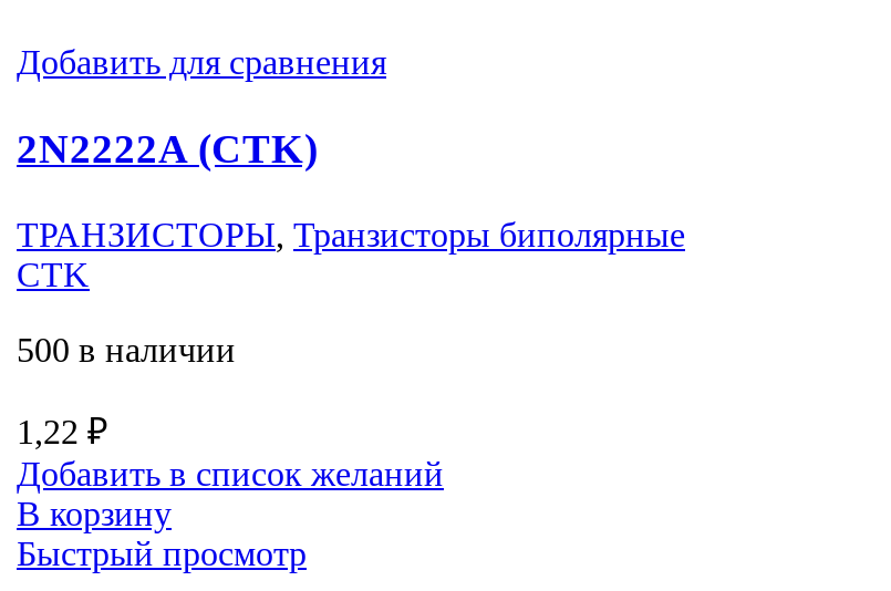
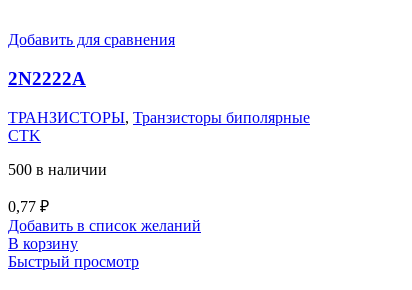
[17,125,318,172] 2N2222A (CTK) -> [8,68,86,89] 2N2222A
[17,412,107,450] 1,22 ₽ -> [8,198,49,215] 0,77 ₽

